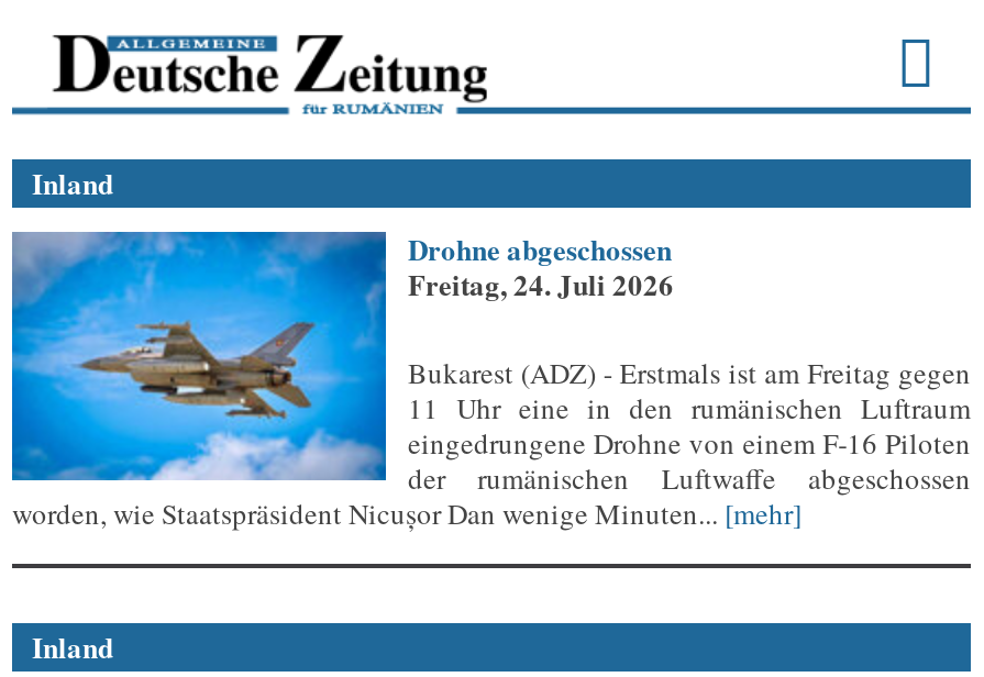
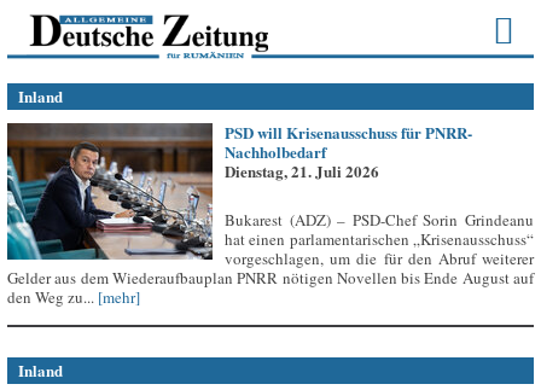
[12,230,971,533] [image] | Bukarest (ADZ) - Erstmals ist am Freitag gegen | 11 Uhr eine in den rumänischen Luftraum | eingedrungene Drohne von einem F-16 Piloten | der rumänischen Luftwaffe abgeschossen | worden, wie Staatspräsident Nicușor Dan wenige Minuten... [mehr] -> [6,122,534,308] [image] | Bukarest (ADZ) – PSD-Chef Sorin Grindeanu | hat einen parlamentarischen „Krisenausschuss“ | vorgeschlagen, um die für den Abruf weiterer | Gelder aus dem Wiederaufbauplan PNRR nötigen Novellen bis Ende August auf | den Weg zu... [mehr]
[408,227,674,304] Drohne abgeschossen | Freitag, 24. Juli 2026 -> [225,121,472,182] PSD will Krisenausschuss für PNRR- | Nachholbedarf | Dienstag, 21. Juli 2026

